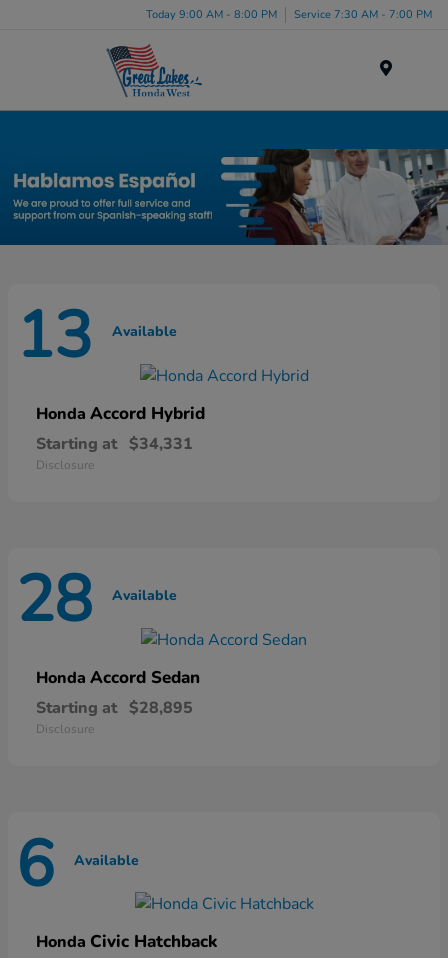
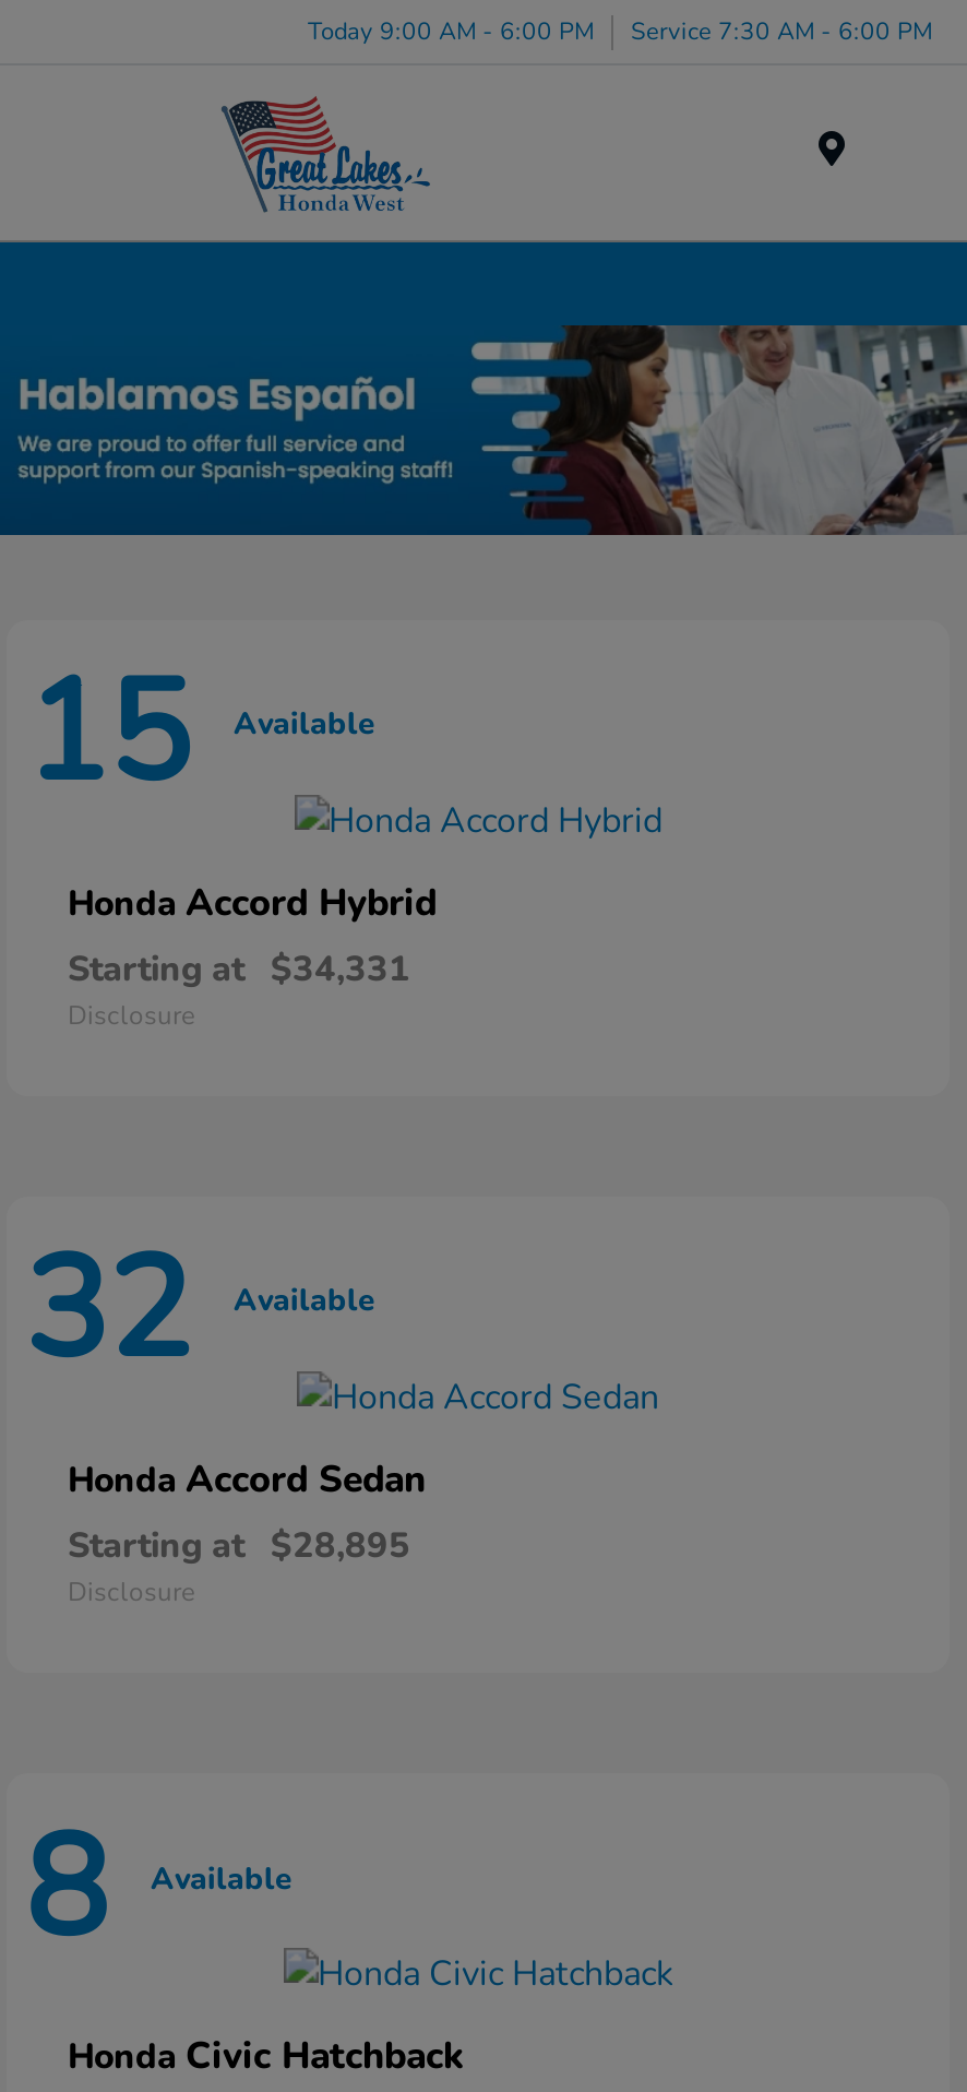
[146,6,277,21] Today 9:00 AM - 8:00 PM -> [308,14,594,47] Today 9:00 AM - 6:00 PM
[294,6,432,21] Service 7:30 AM - 7:00 PM -> [631,14,932,47] Service 7:30 AM - 6:00 PM
[16,292,177,380] 13 Available -> [24,638,375,830] 15 Available
[16,556,177,644] 28 Available -> [24,1215,375,1407] 32 Available
[16,820,139,908] 6 Available -> [24,1792,293,1984] 8 Available

